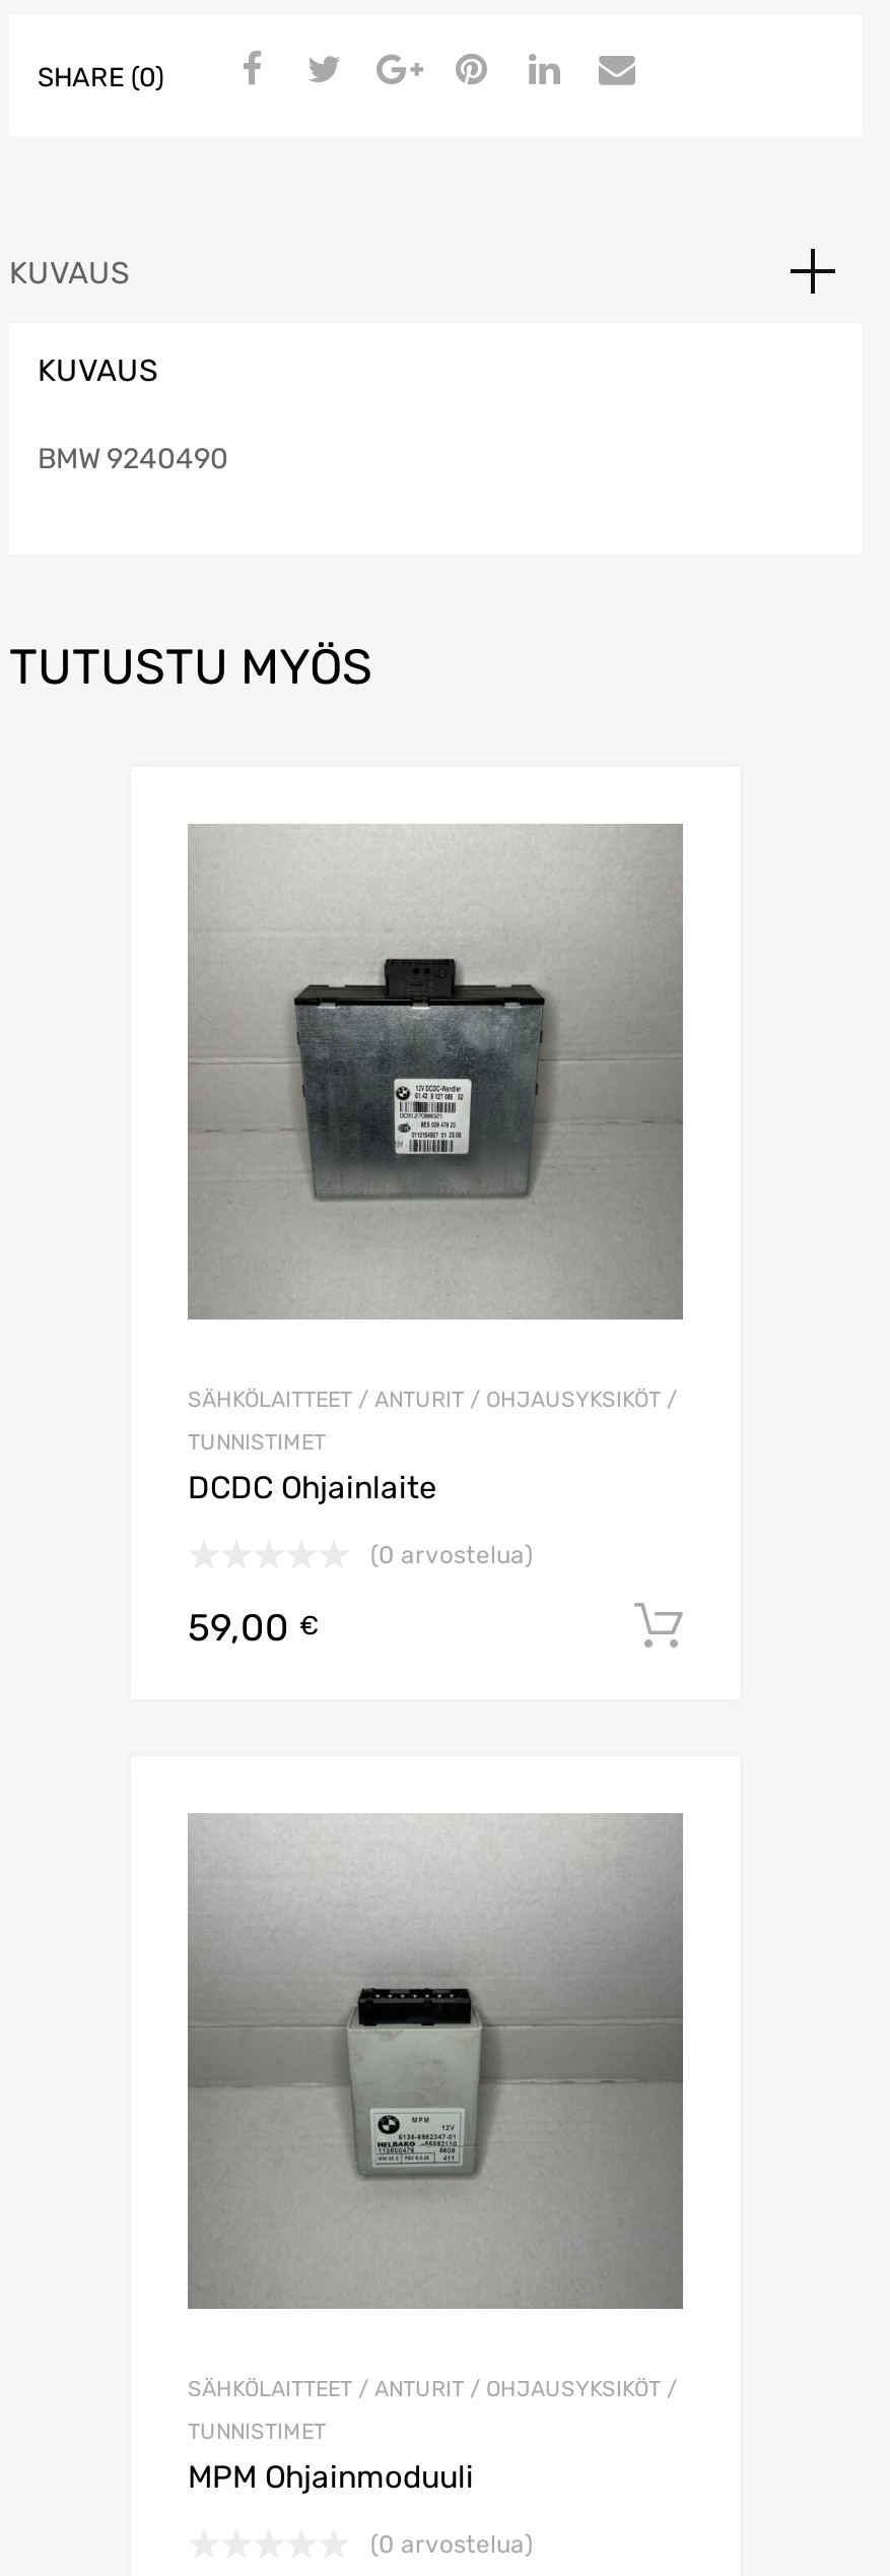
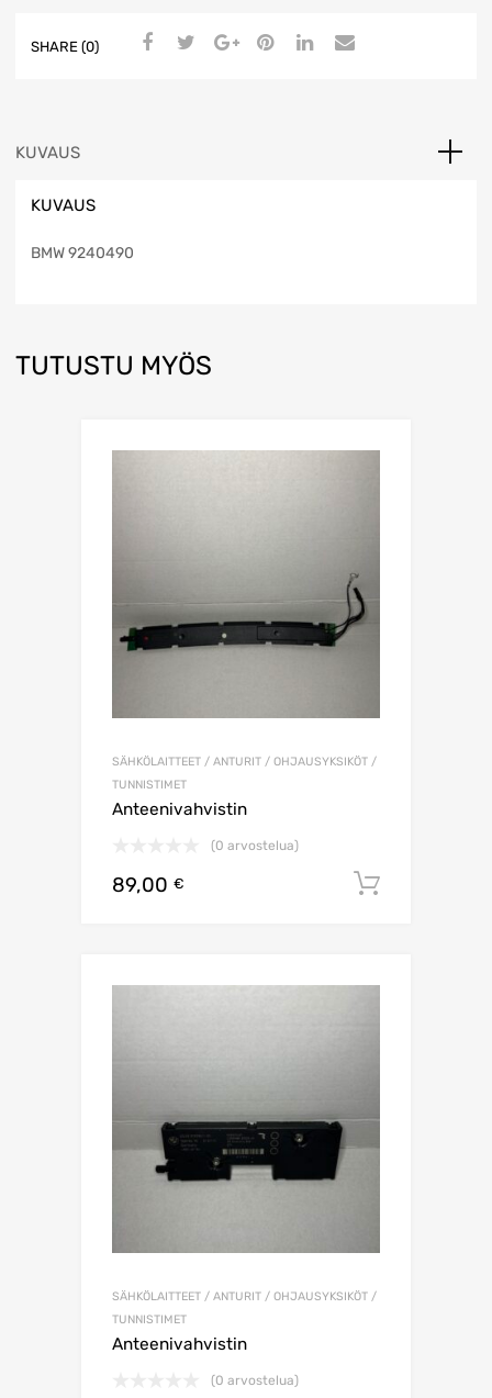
[194,954,657,1202] [image] -> [114,523,366,653] [image]
[188,1469,437,1506] DCDC Ohjainlaite -> [112,799,247,819] Anteenivahvistin
[188,1606,320,1650] 59,00 € -> [112,873,185,897] 89,00 €
[192,1935,681,2197] [image] -> [155,1064,380,1184] [image]
[188,2459,474,2495] MPM Ohjainmoduuli -> [112,1334,247,1354] Anteenivahvistin

